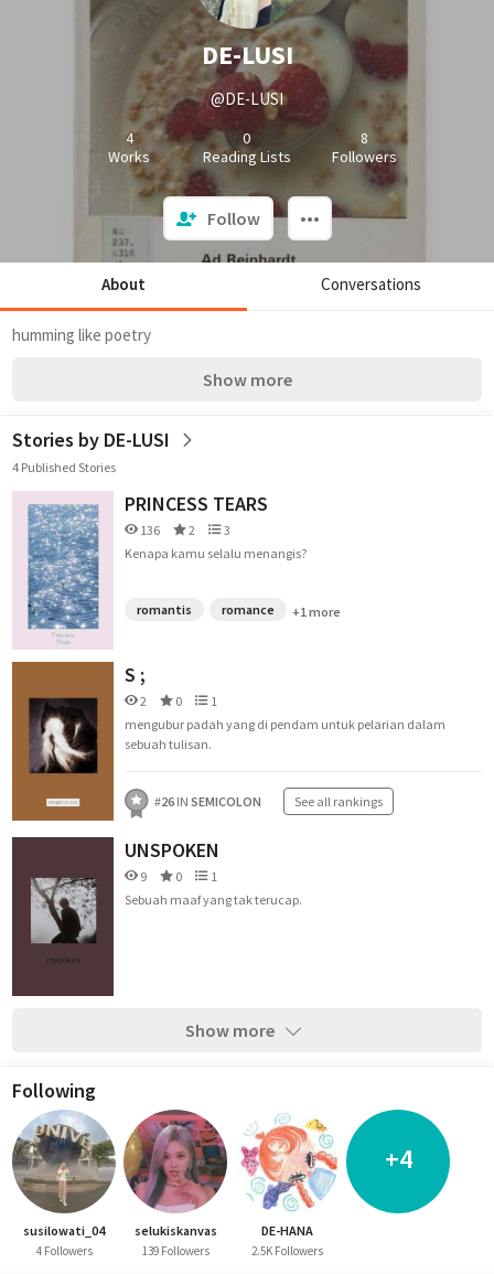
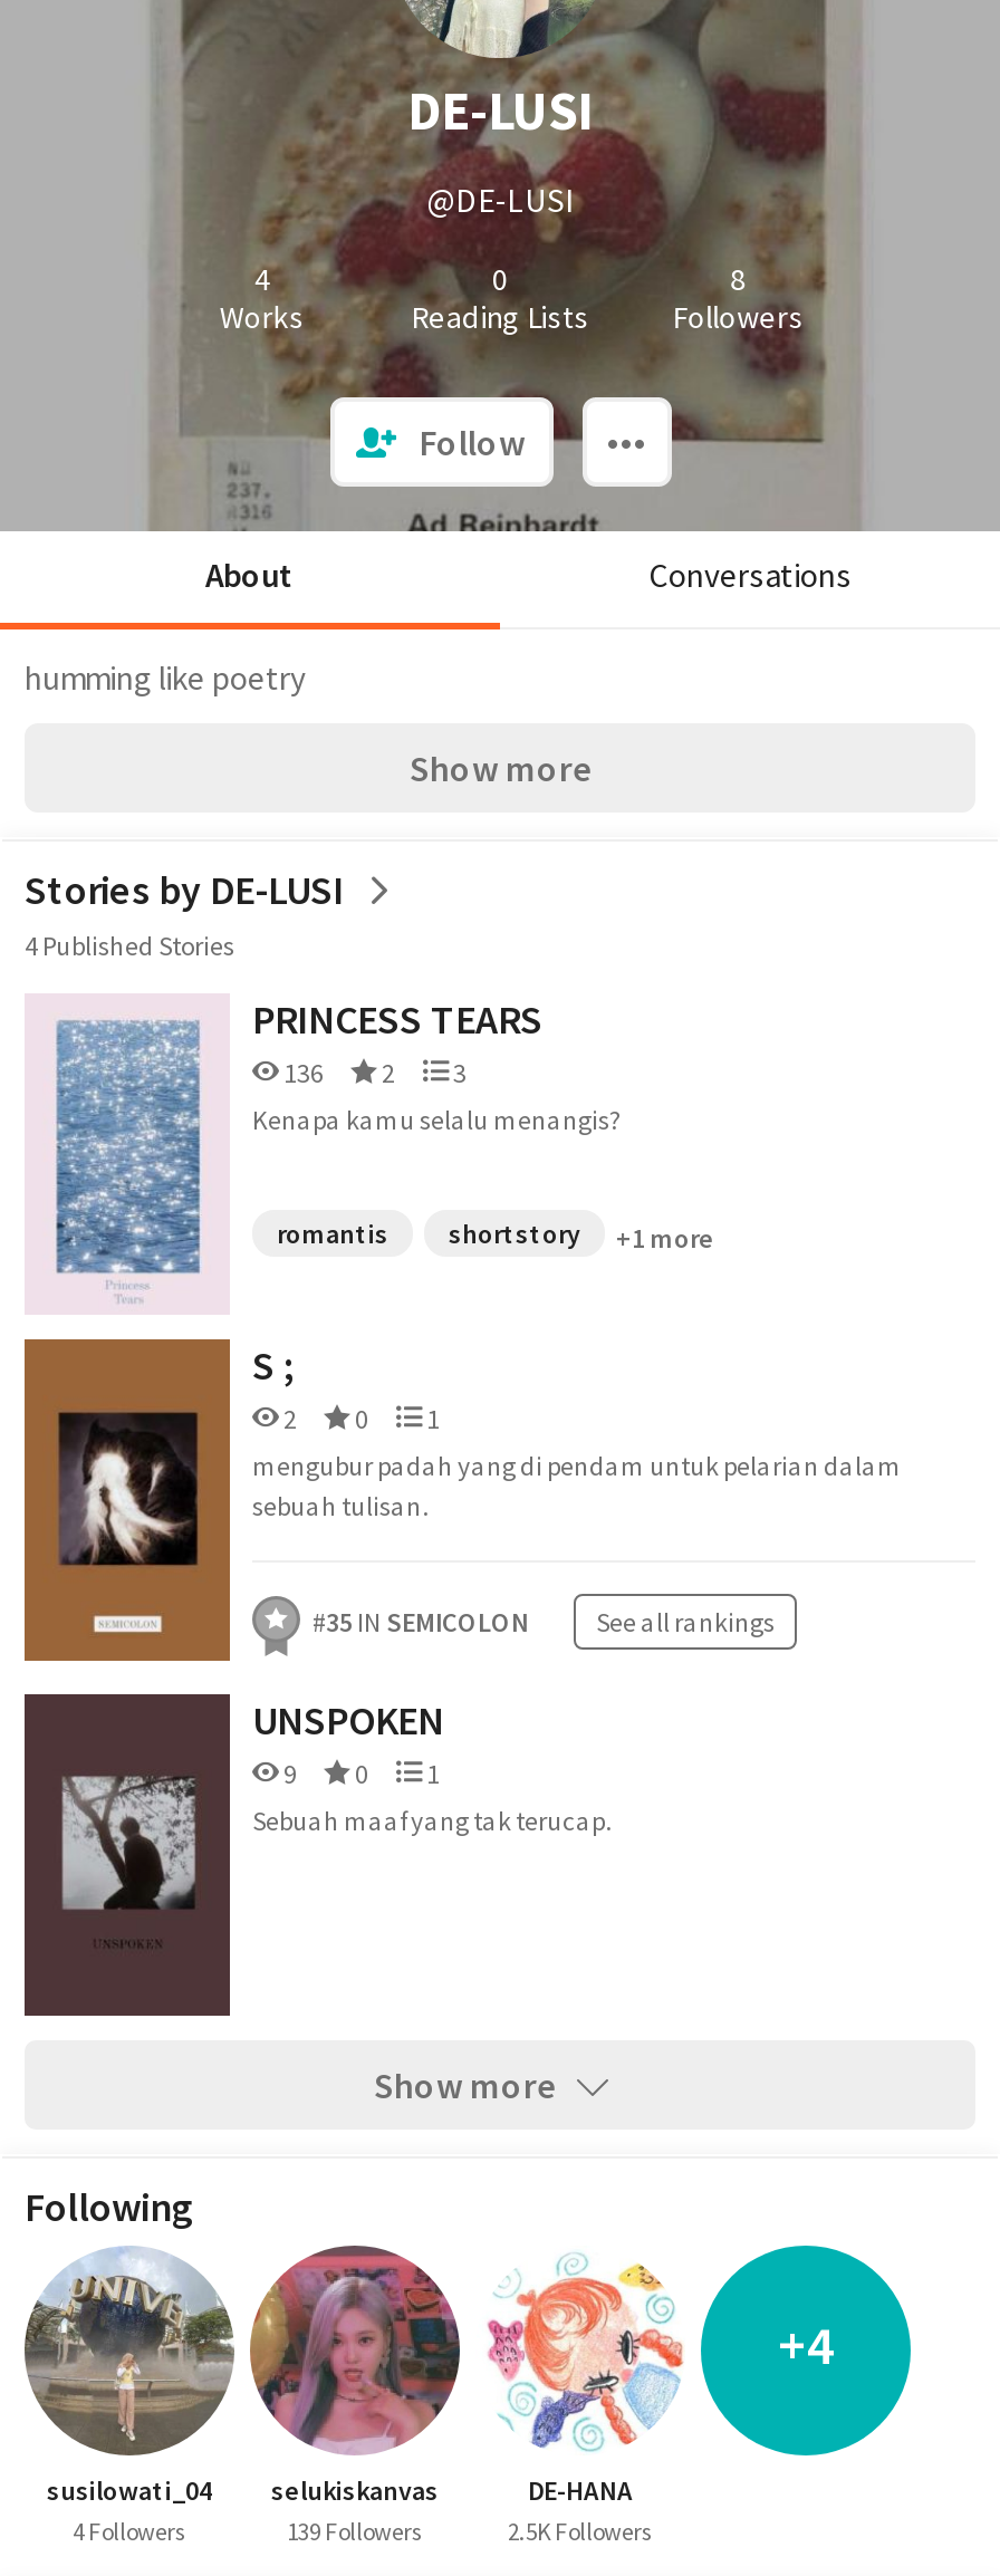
[222,601,275,618] romance -> [449,1217,580,1250] shortstory
[154,793,383,810] #26 IN SEMICOLON See all rankings -> [312,1605,775,1638] #35 IN SEMICOLON See all rankings

